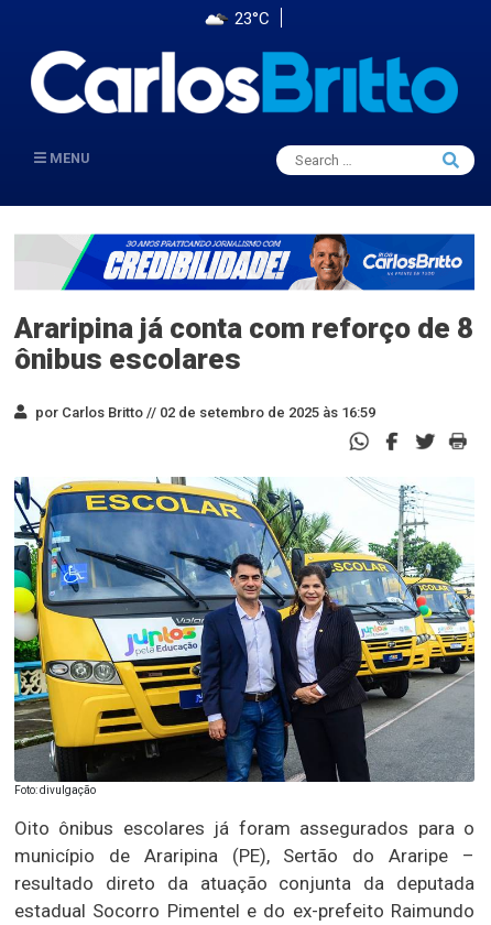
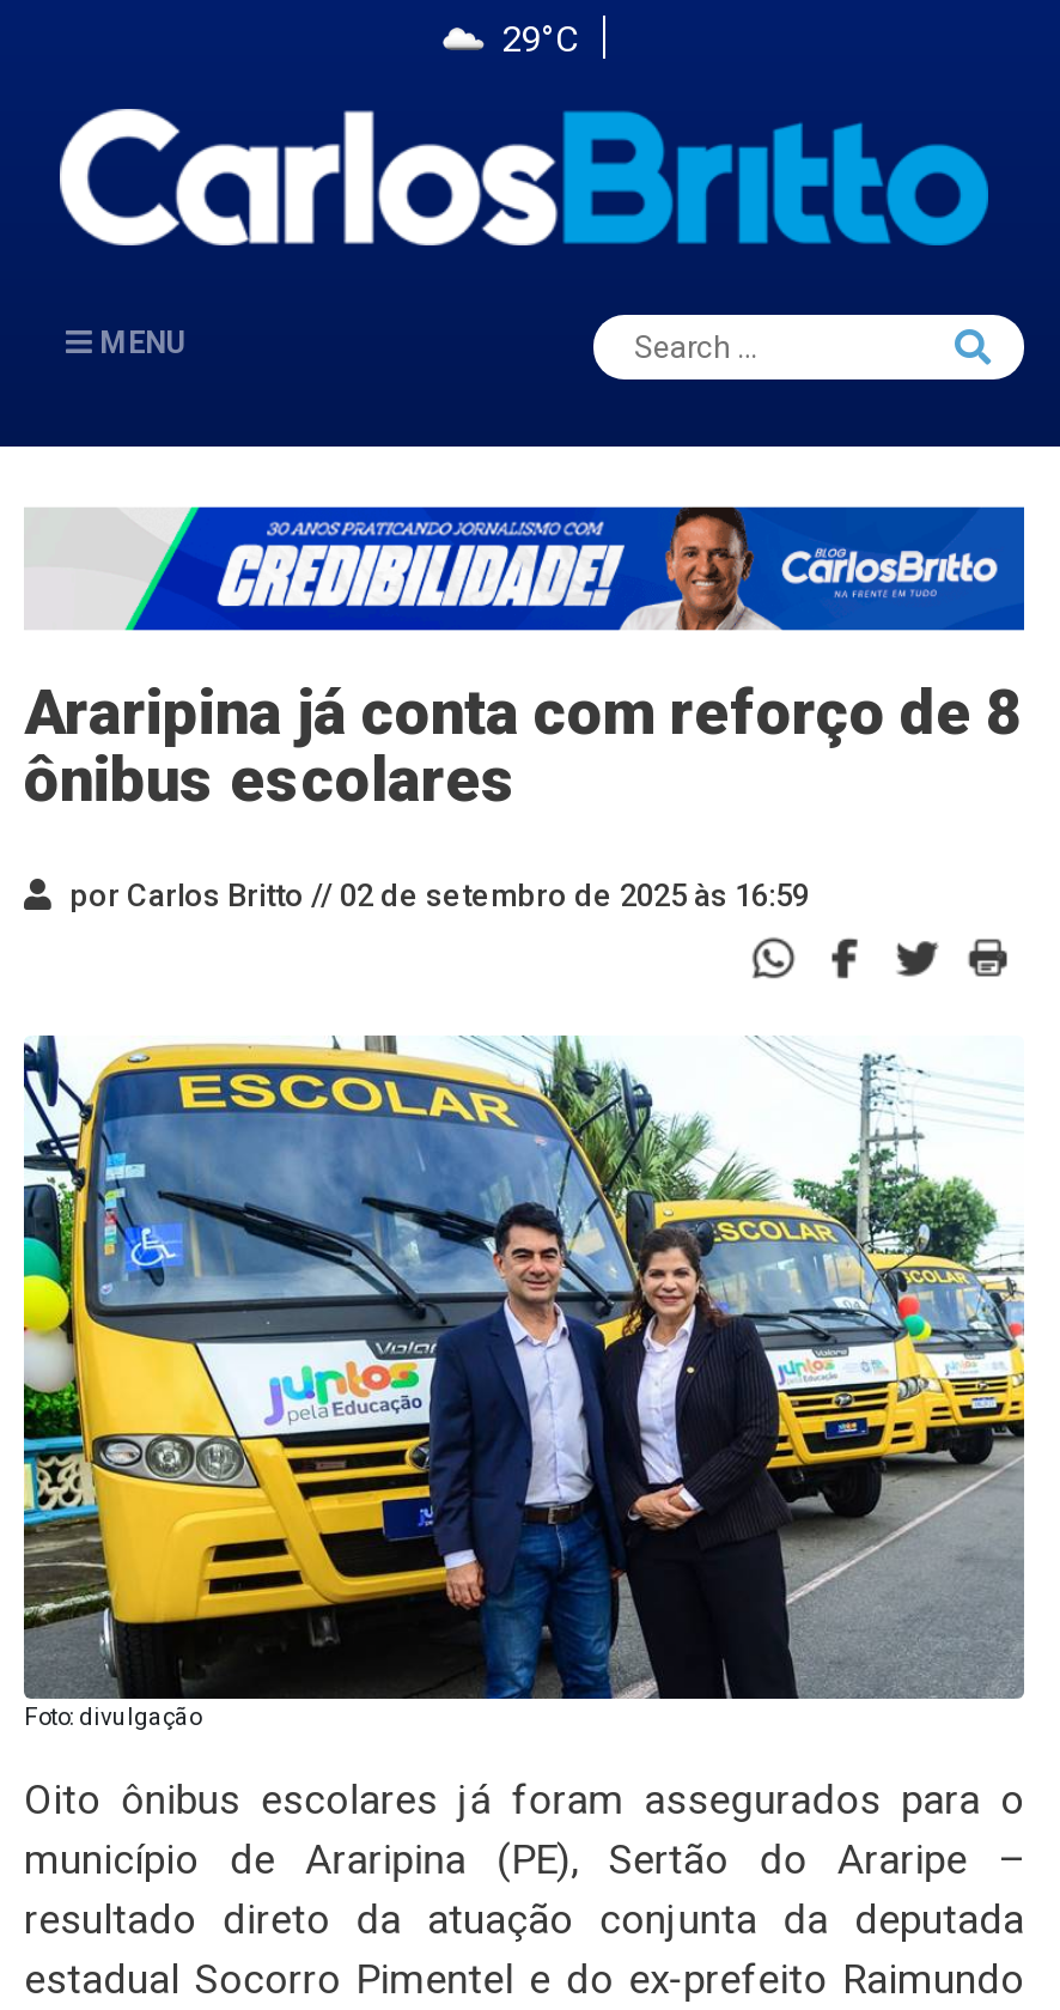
[234,9,270,29] 23°C -> [502,18,579,61] 29°C

